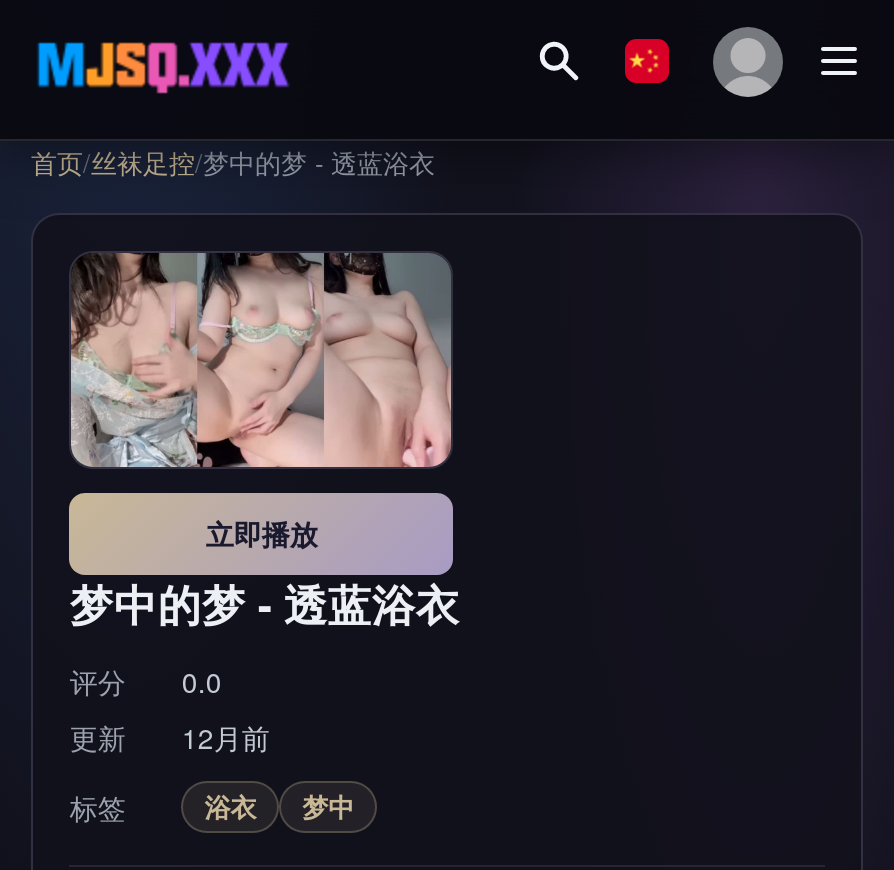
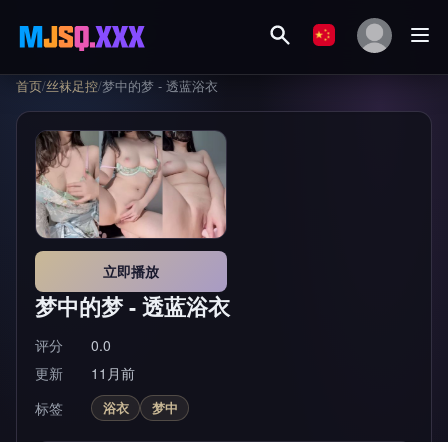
[70,716,270,756] 更新 12月前 -> [35,363,135,383] 更新 11月前

